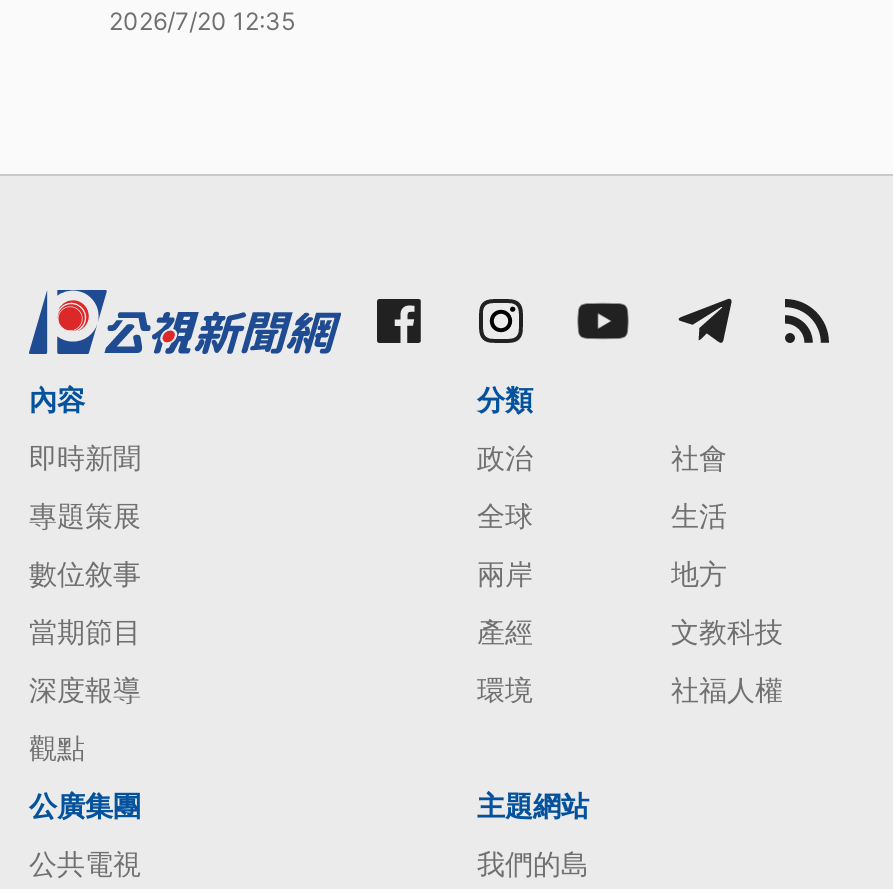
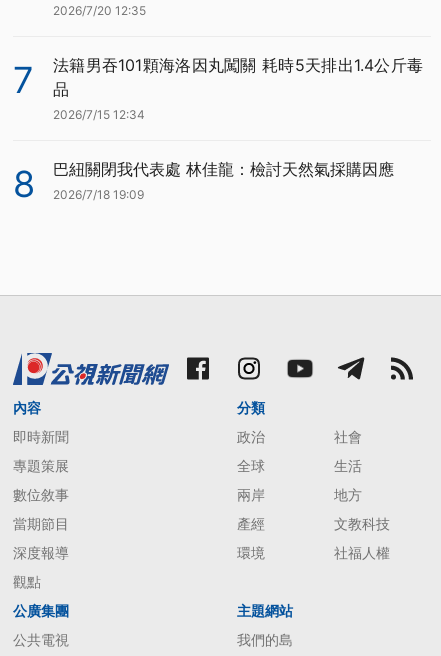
none -> [13,55,423,206] 7 | 法籍男吞101顆海洛因丸闖關 耗時5天排出1.4公斤毒 | 品 | 2026/7/15 12:34 | 8 | 巴紐關閉我代表處 林佳龍：檢討天然氣採購因應 | 2026/7/18 19:09

